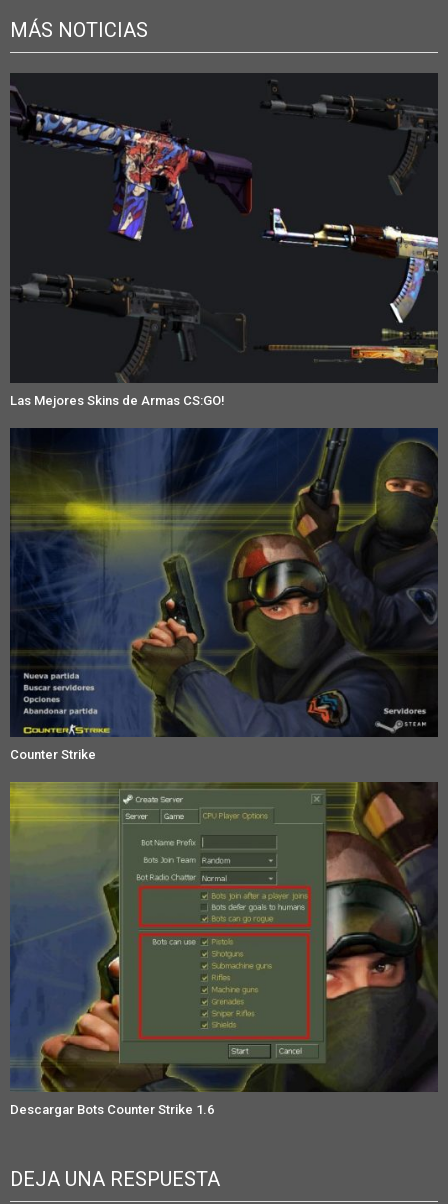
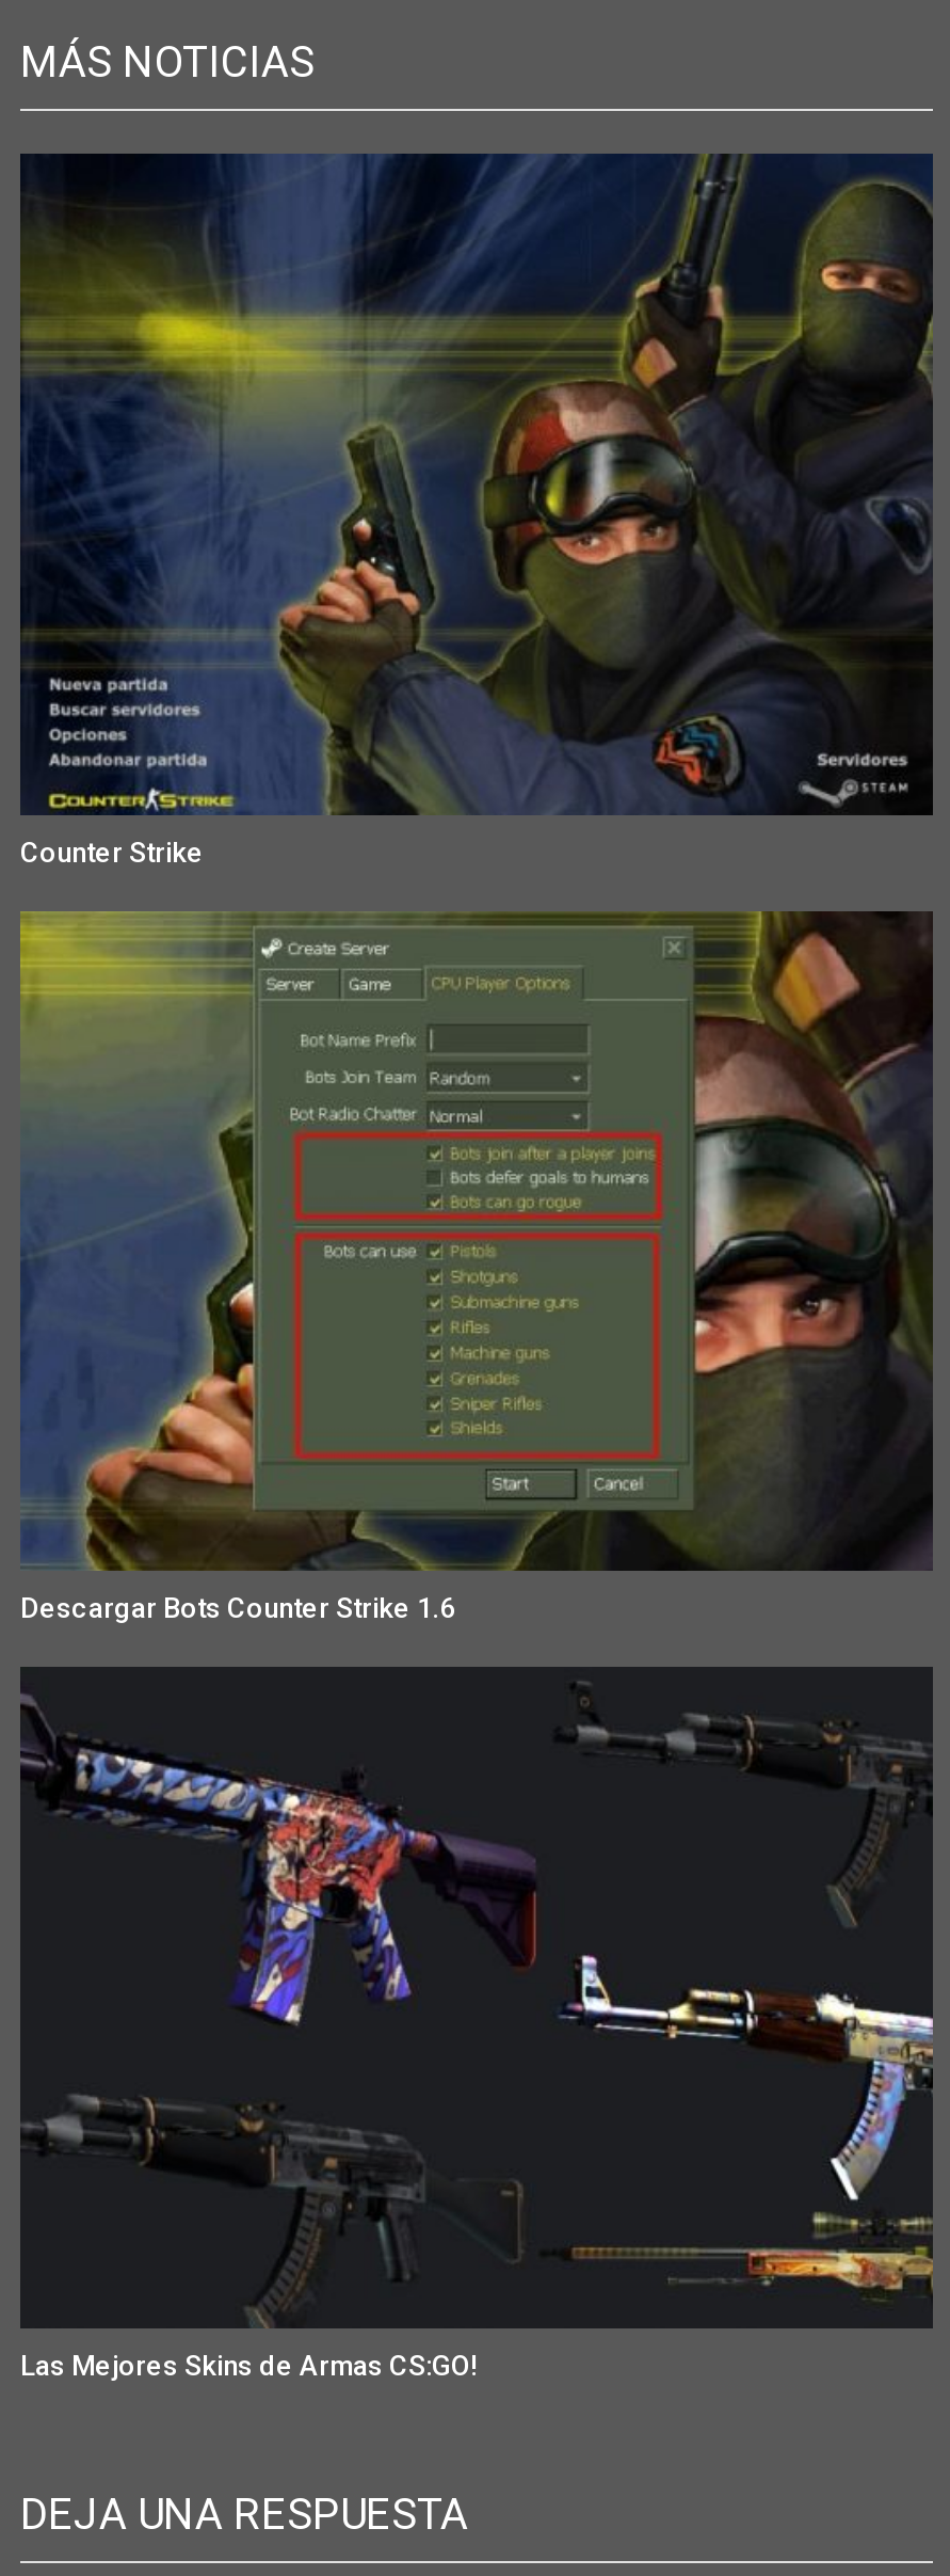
moved [10,73,439,408] -> [18,1667,935,2382]: [image] | Las Mejores Skins de Armas CS:GO!
moved [9,426,440,1117] -> [18,149,937,1625]: [image] | Counter Strike | Descargar Bots Counter Strike 1.6

